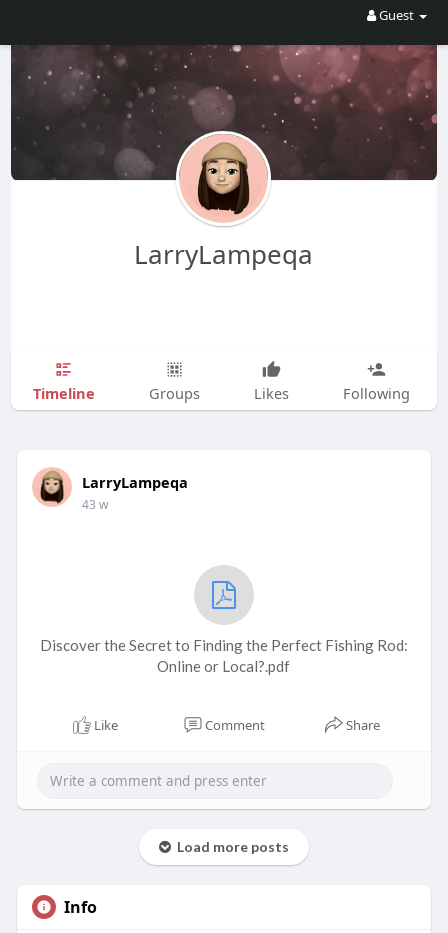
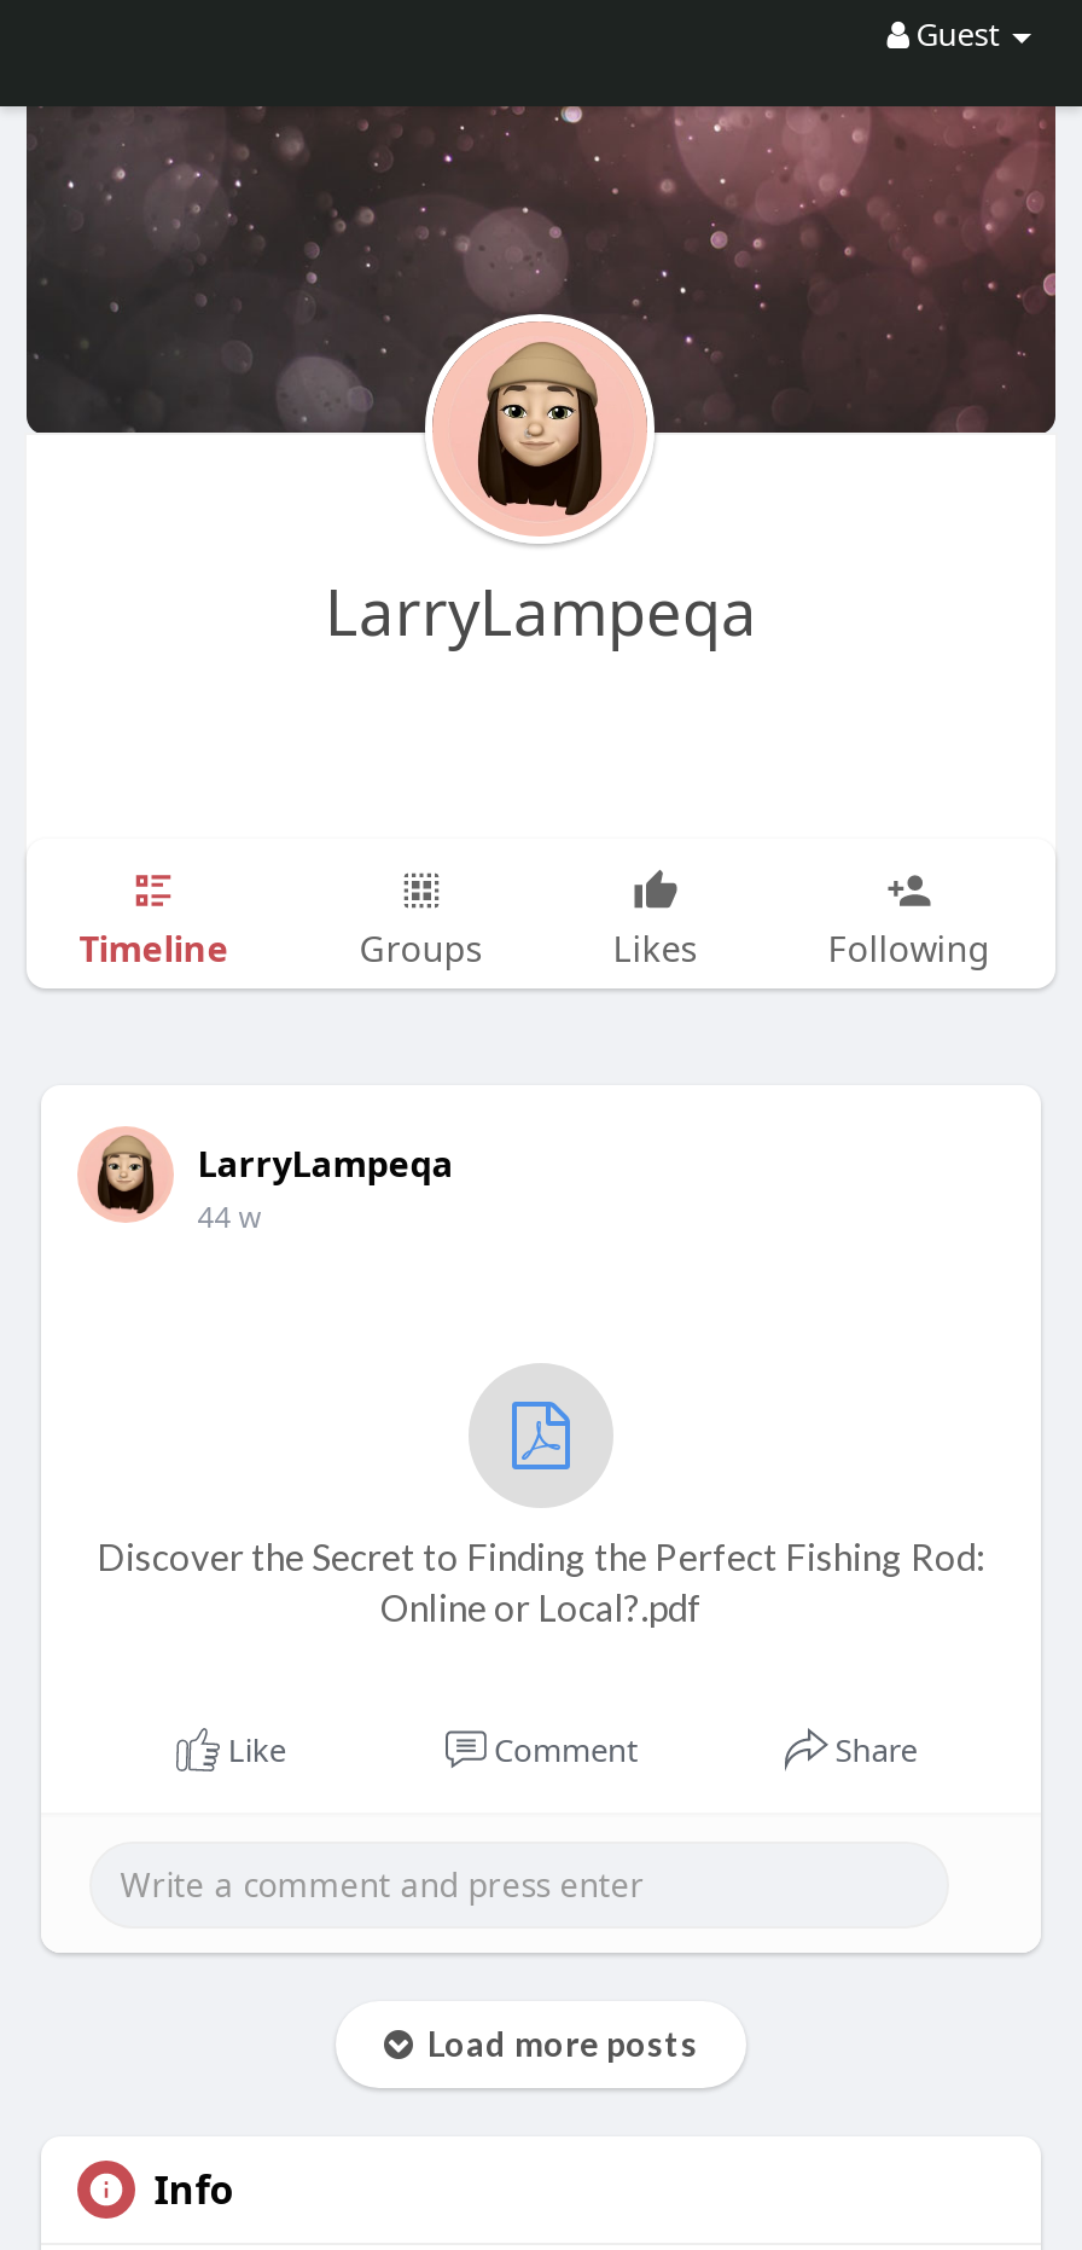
[82,496,108,513] 43 w -> [197,1197,260,1238] 44 w

